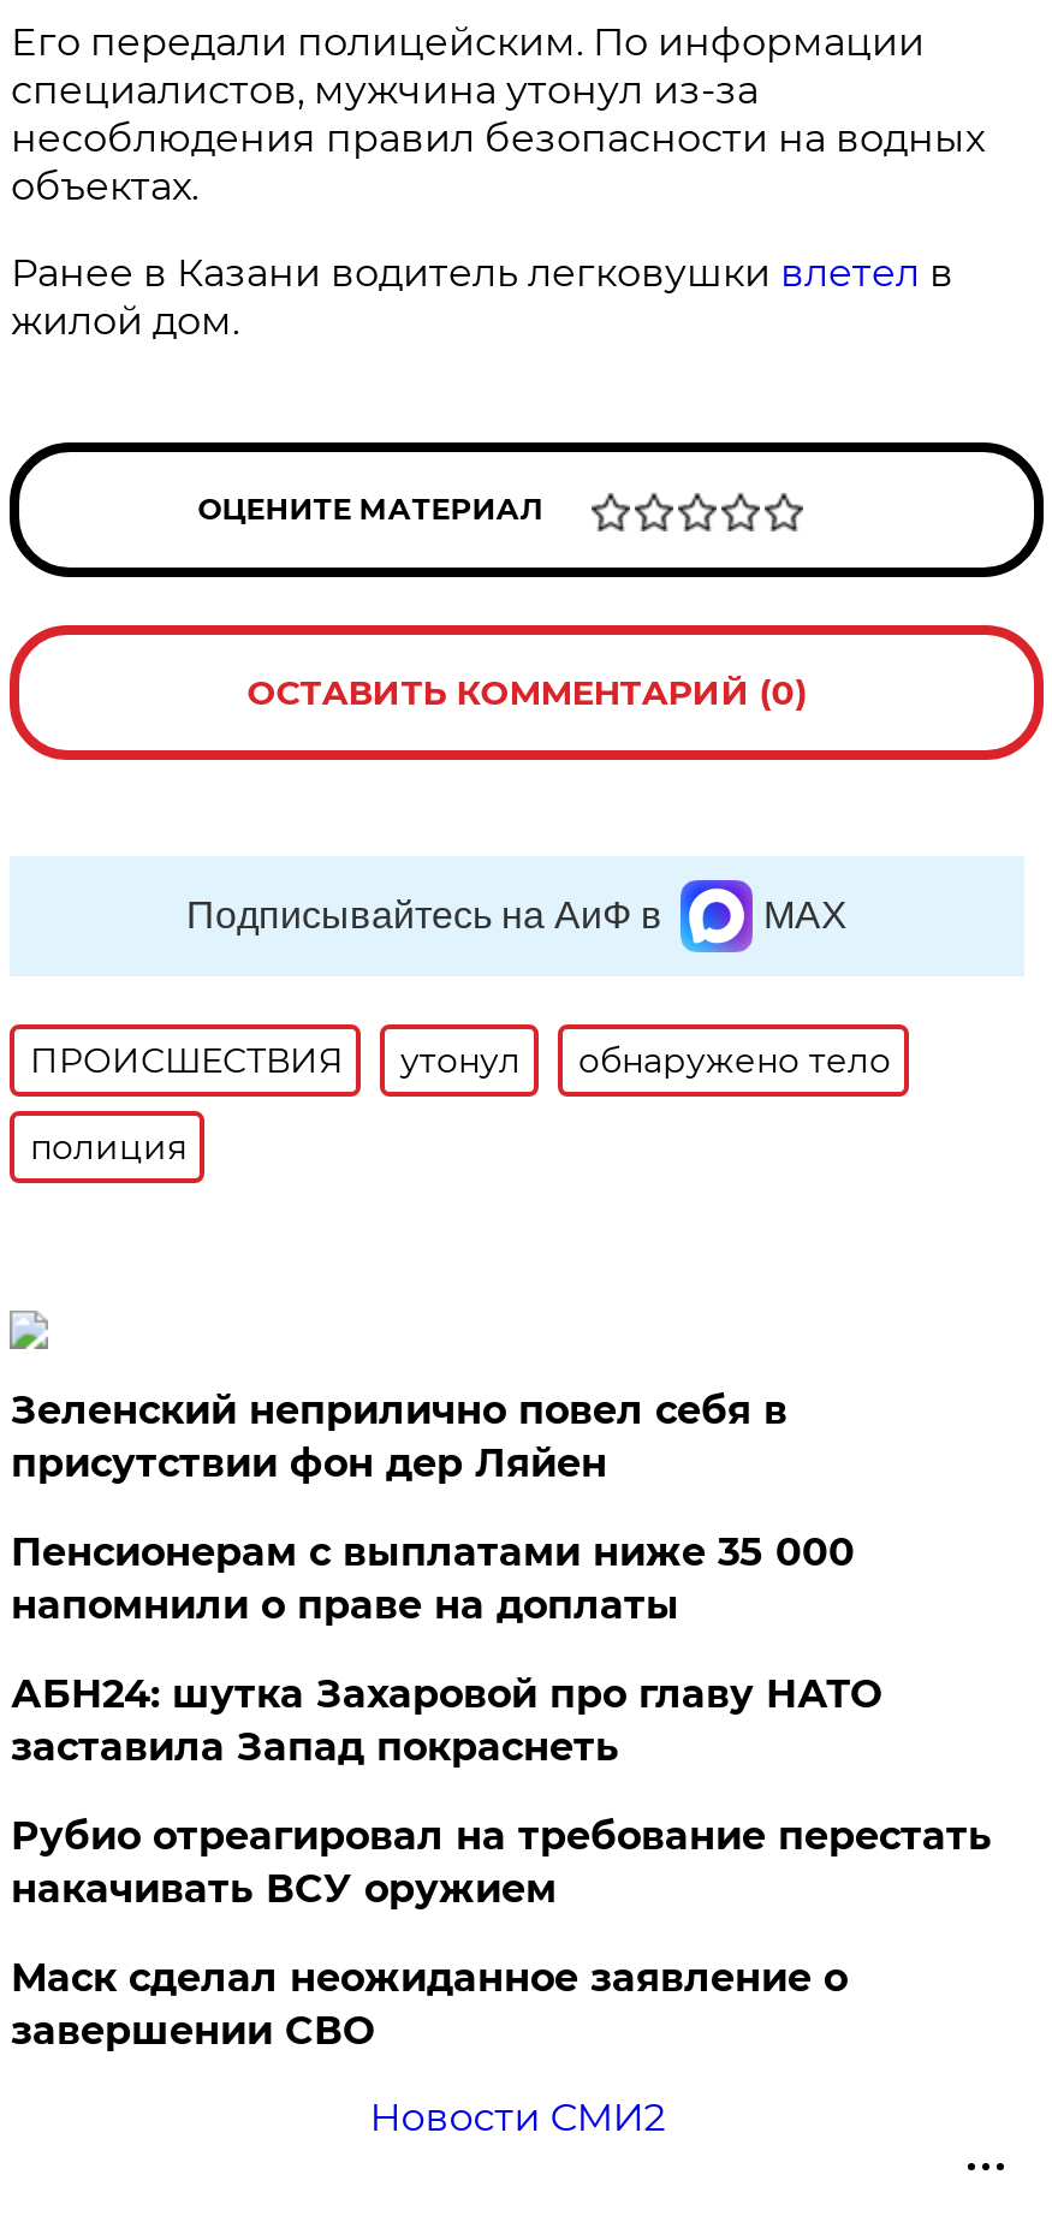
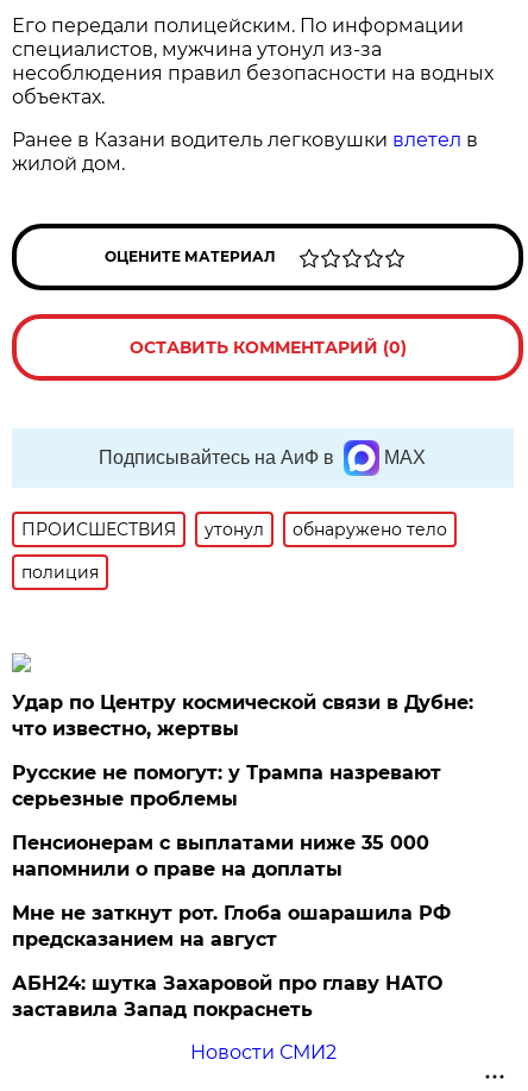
[11,1388,787,1486] Зеленский неприлично повел cебя в | присутствии фон дер Ляйен -> [12,691,474,810] Удар по Центру космической связи в Дубне: | что известно, жертвы | Русские не помогут: у Трампа назревают | серьезные проблемы
moved [11,1529,855,1628] -> [12,832,430,880]: Пенсионерам с выплатами ниже 35 000 | напомнили о праве на доплаты
none -> [12,902,451,951] Мне не заткнут рот. Глоба ошарашила РФ | предсказанием на август
moved [11,1671,881,1770] -> [12,972,443,1021]: АБН24: шутка Захаровой про главу НАТО | заставила Запад покраснеть
[11,1813,992,2054] Рубио отреагировал на требование перестать | накачивать ВСУ оружием | Маск сделал неожиданное заявление о | завершении СВО -> none

